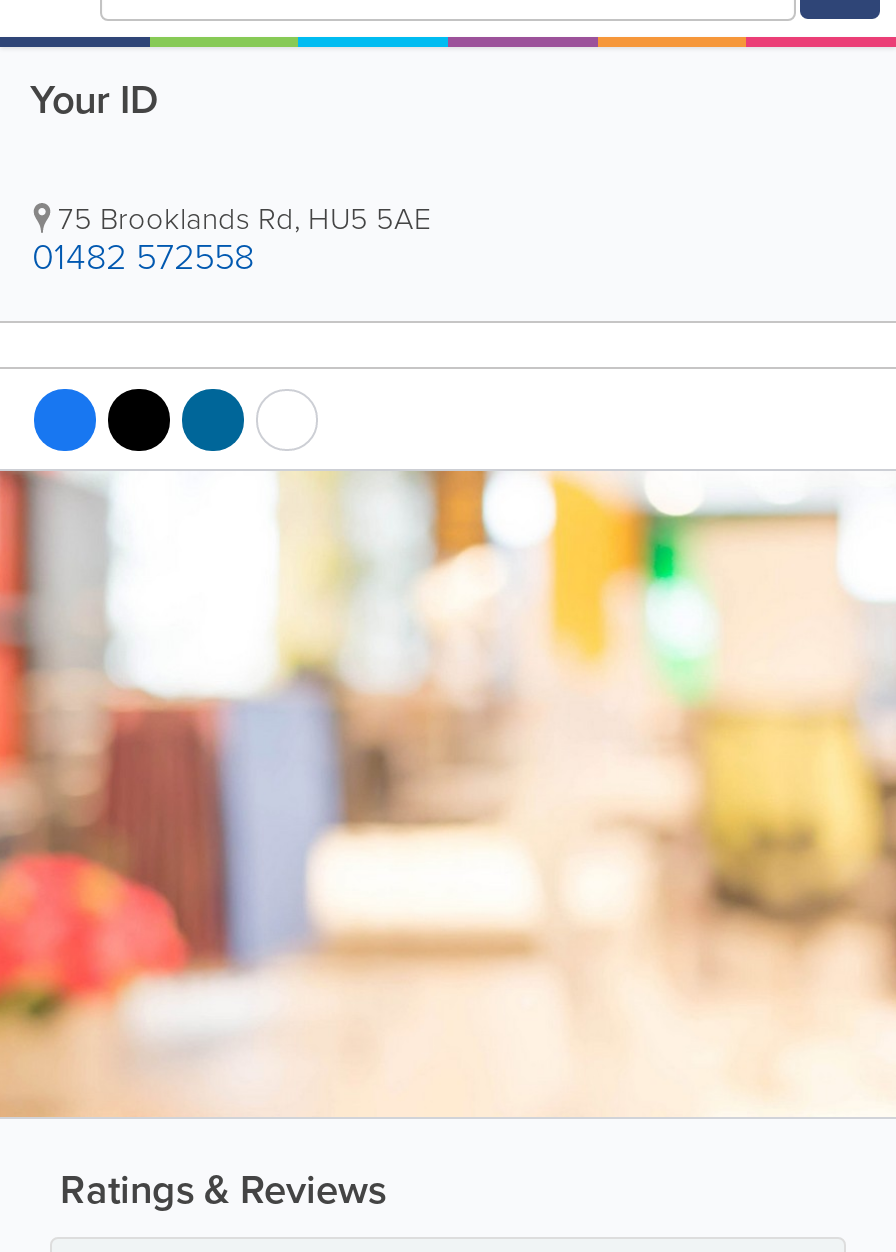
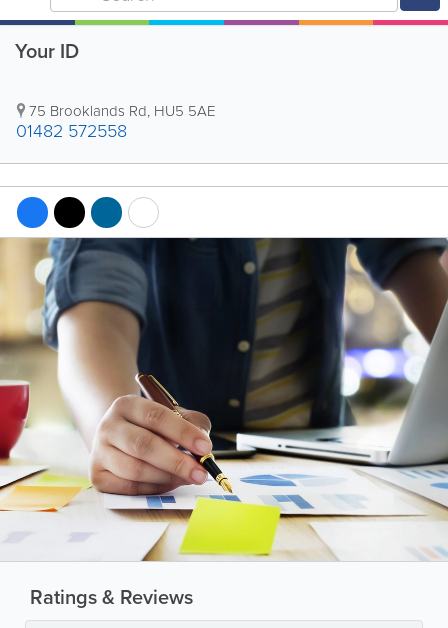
[6,469,890,1119] [image] -> [3,237,445,562] [image]

